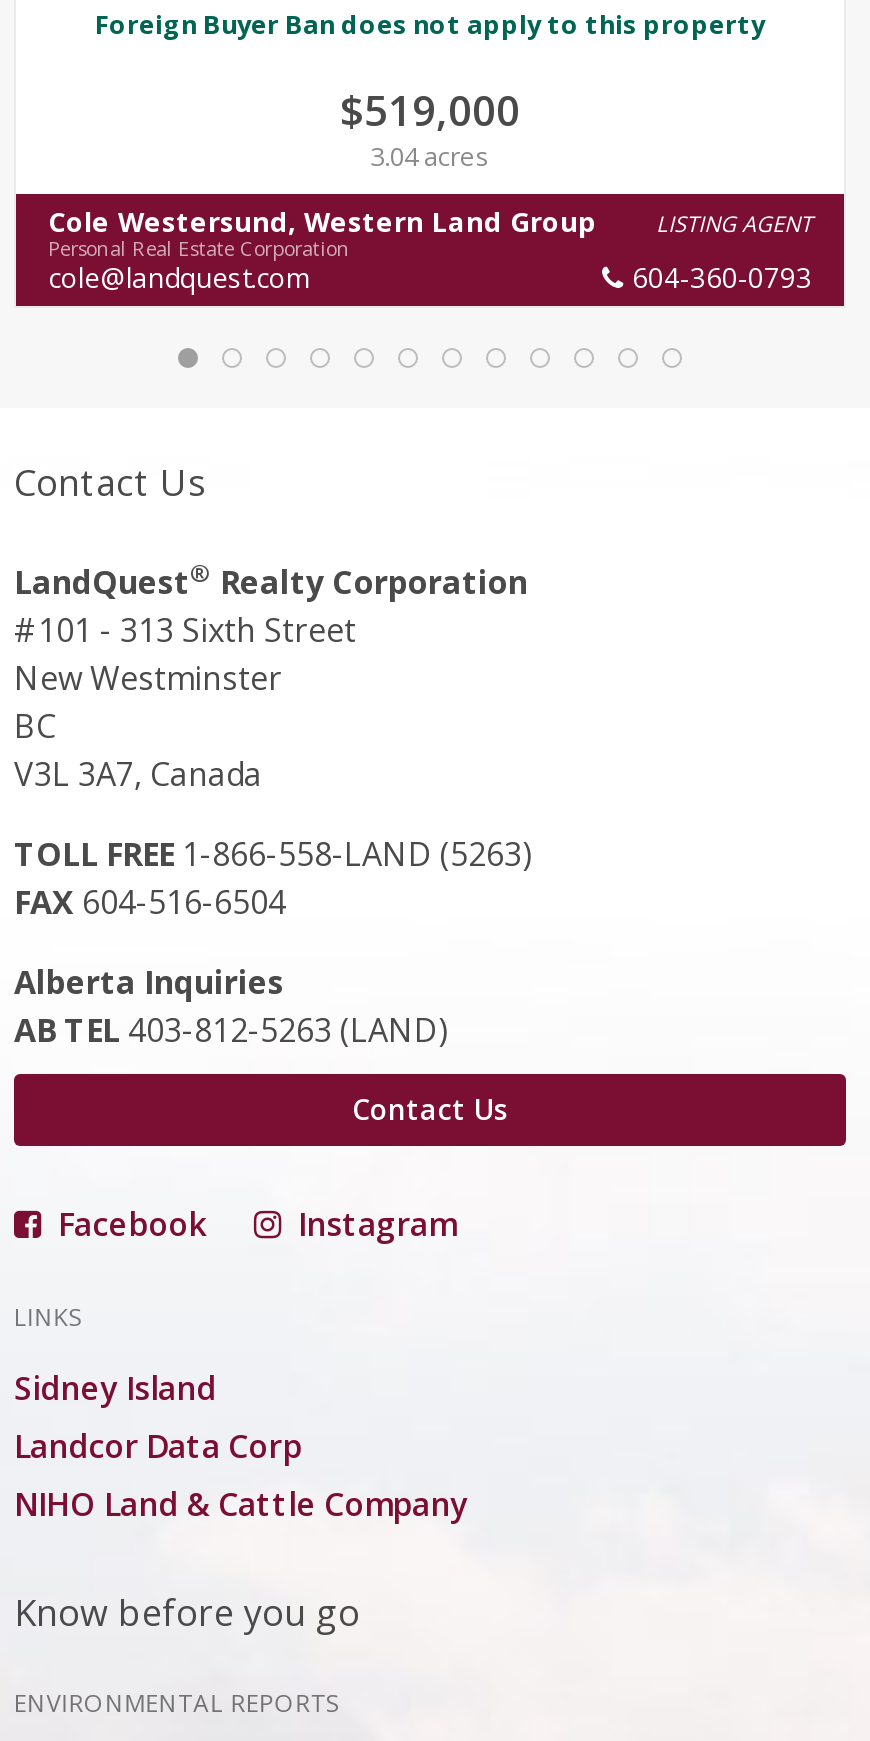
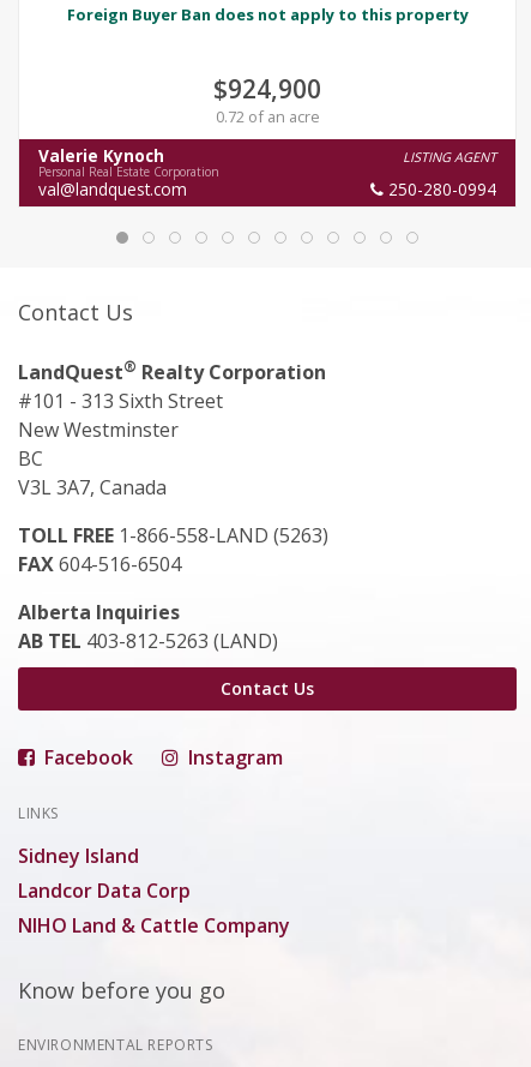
[340,82,520,174] $519,000 | 3.04 acres -> [213,72,321,127] $924,900 | 0.72 of an acre
[48,202,596,240] Cole Westersund, Western Land Group -> [38,144,164,167] Valerie Kynoch
[48,258,812,296] cole@landquest.com | 604-360-0793 -> [38,178,496,200] val@landquest.com | 250-280-0994

